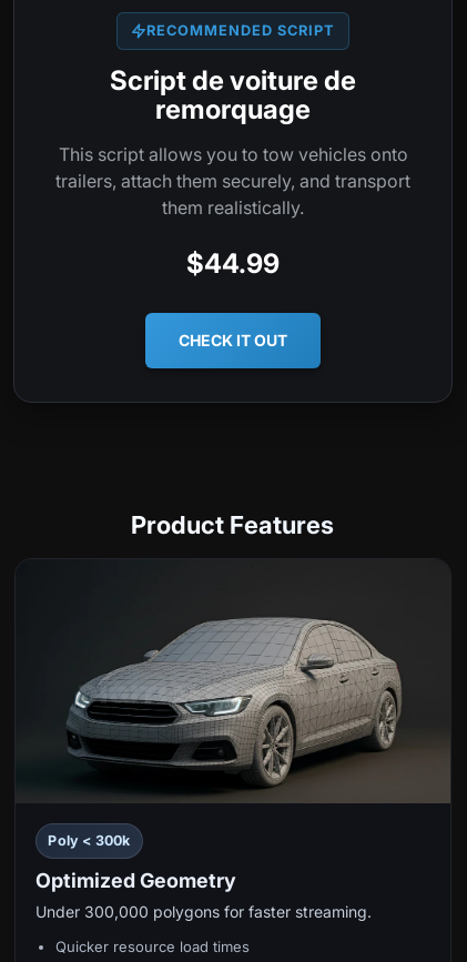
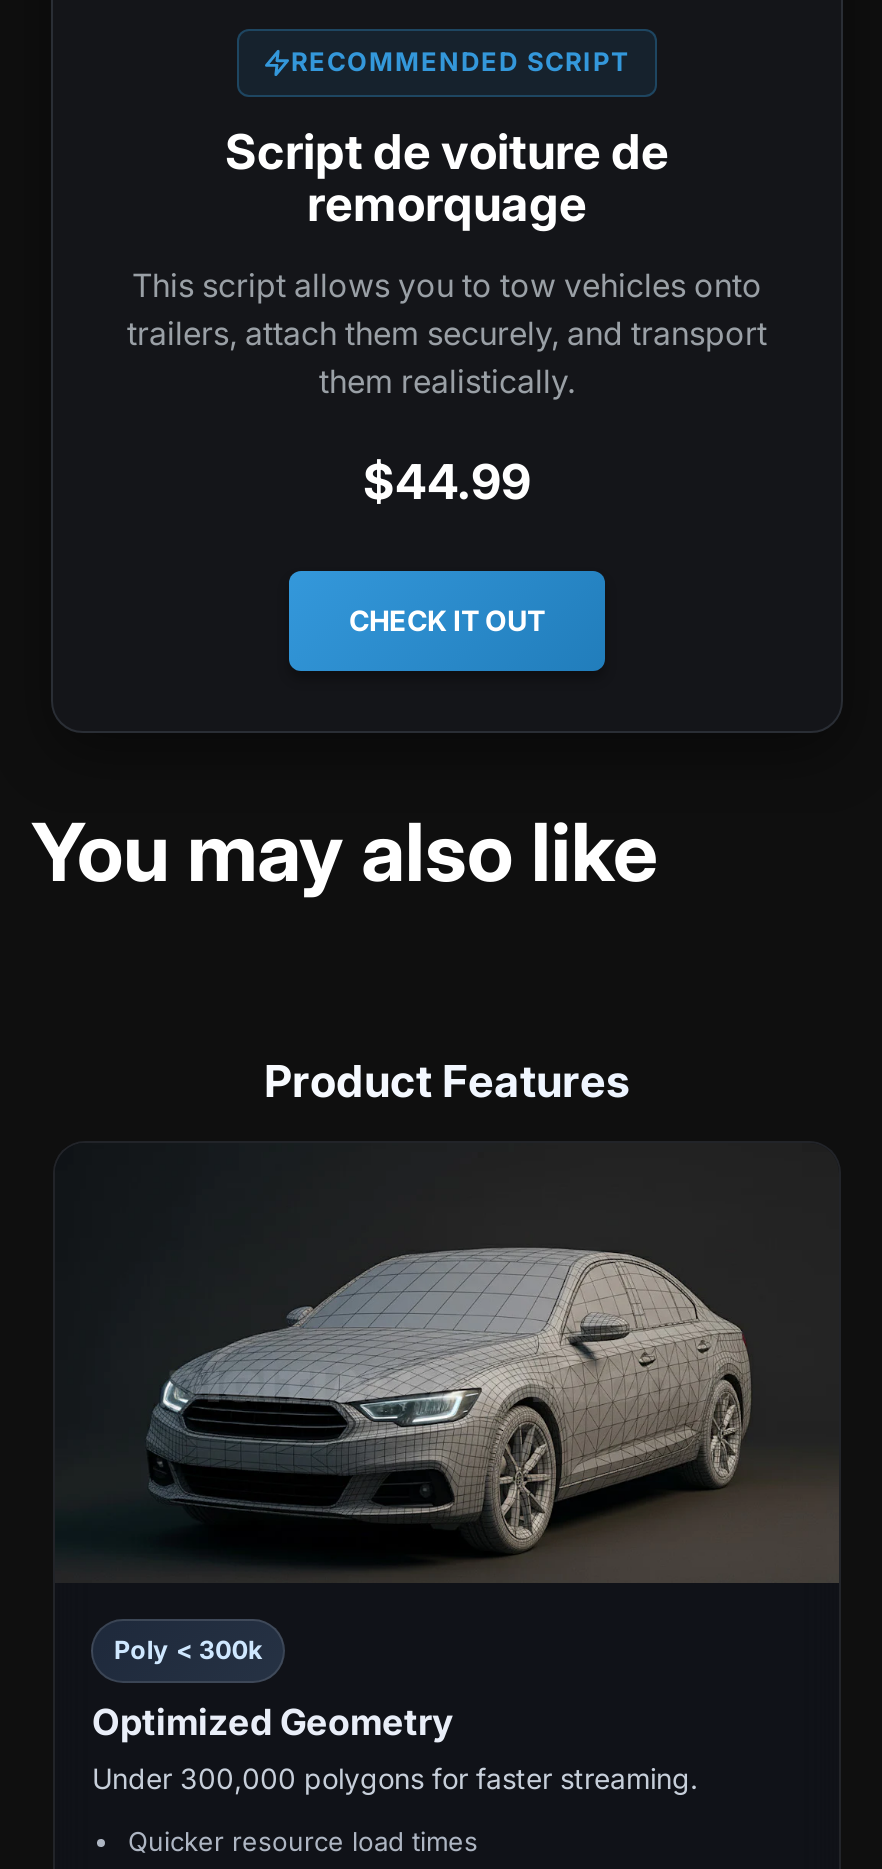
none -> [31,804,657,902] You may also like

